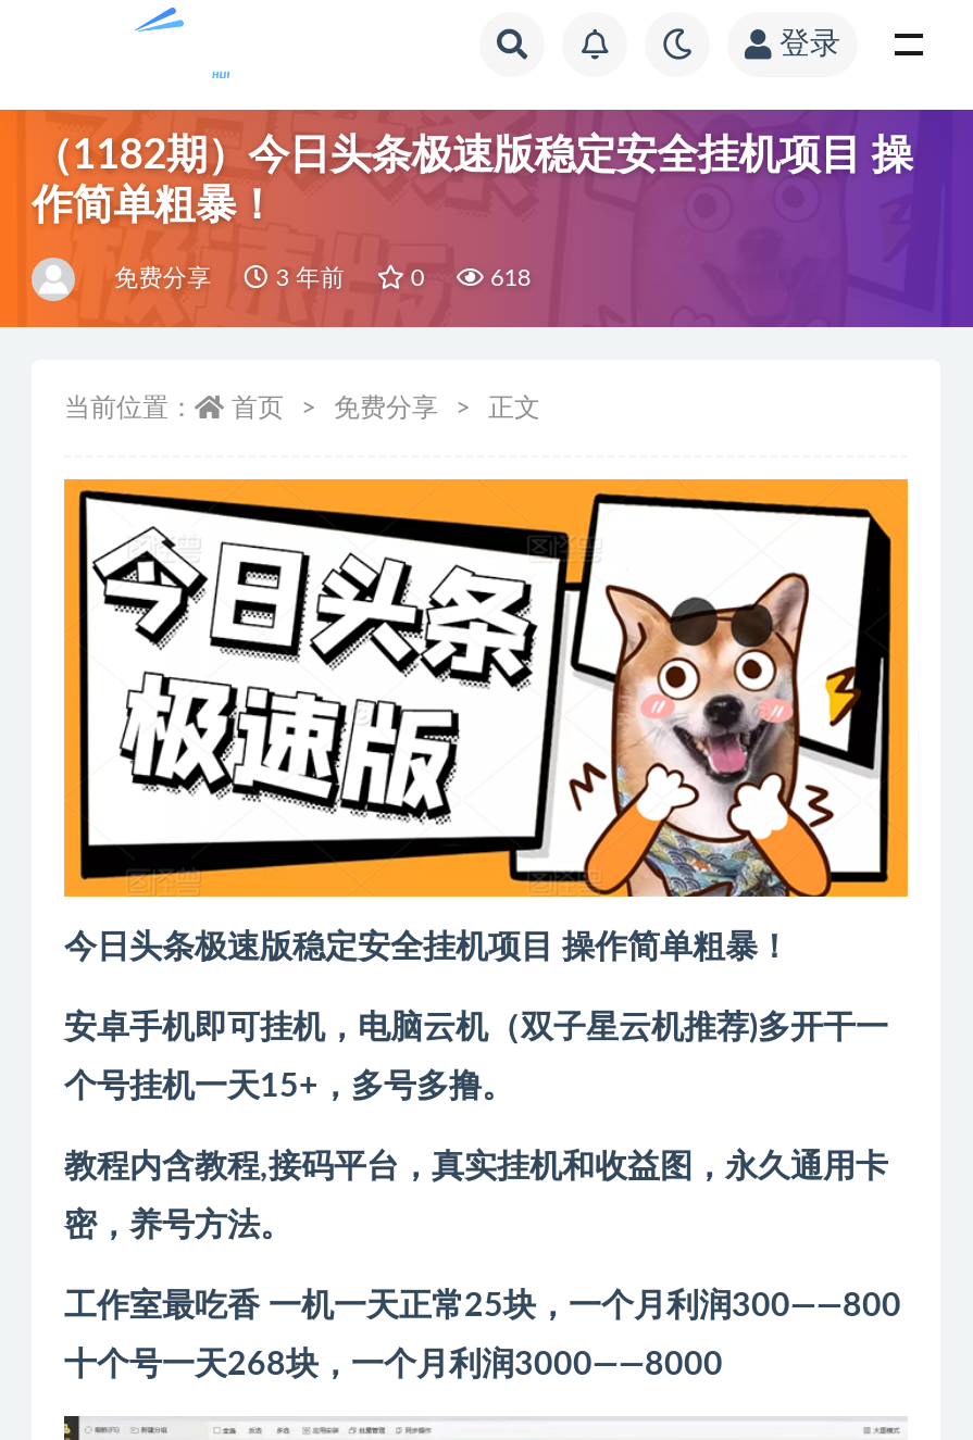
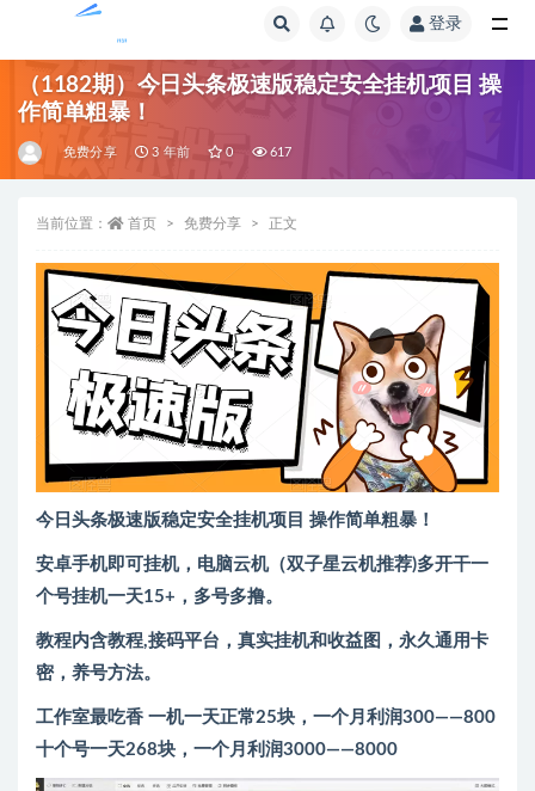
[483,266,531,290] 618 -> [266,146,292,159] 617

